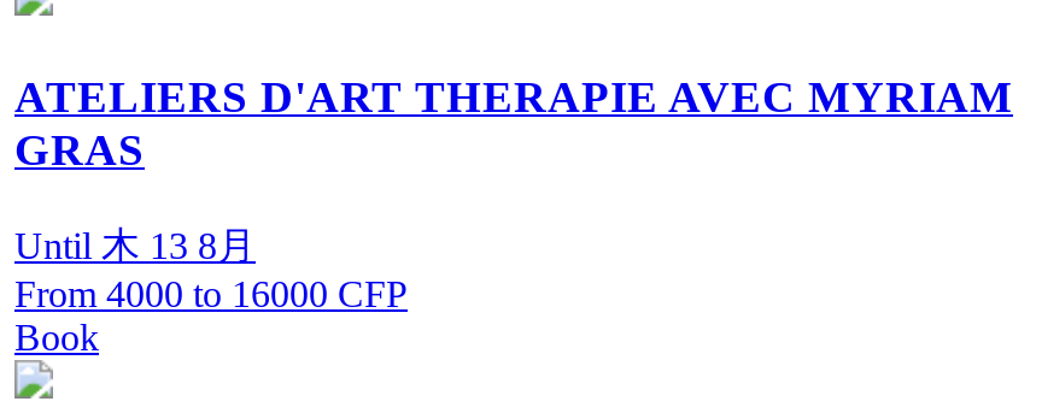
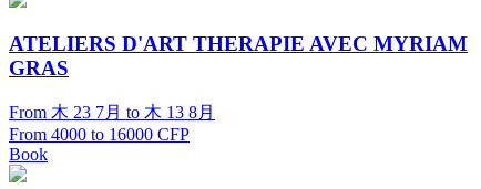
[14,224,256,265] Until 木 13 8月 -> [9,103,215,122] From 木 23 7月 to 木 13 8月

